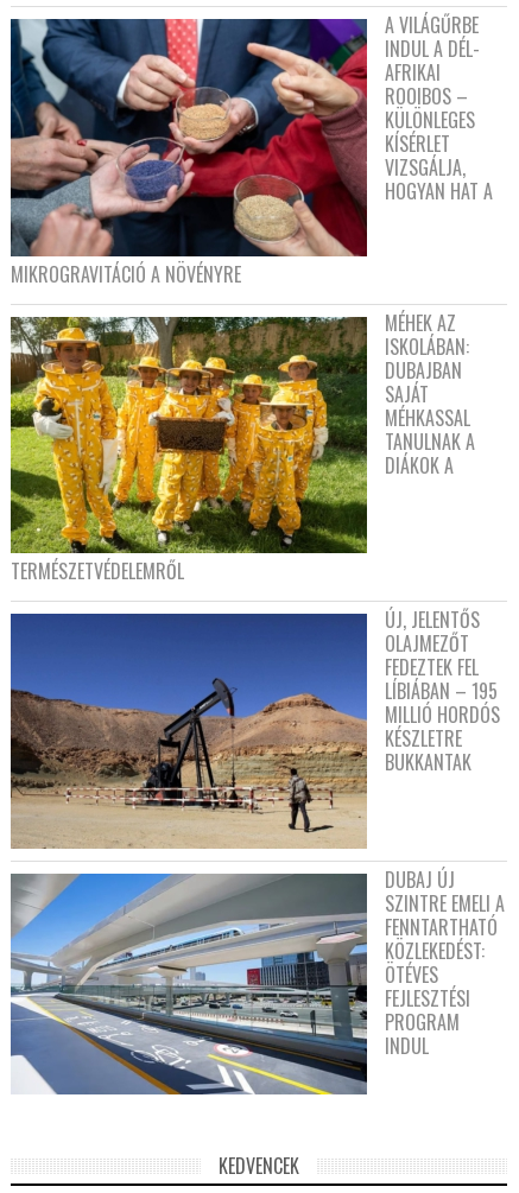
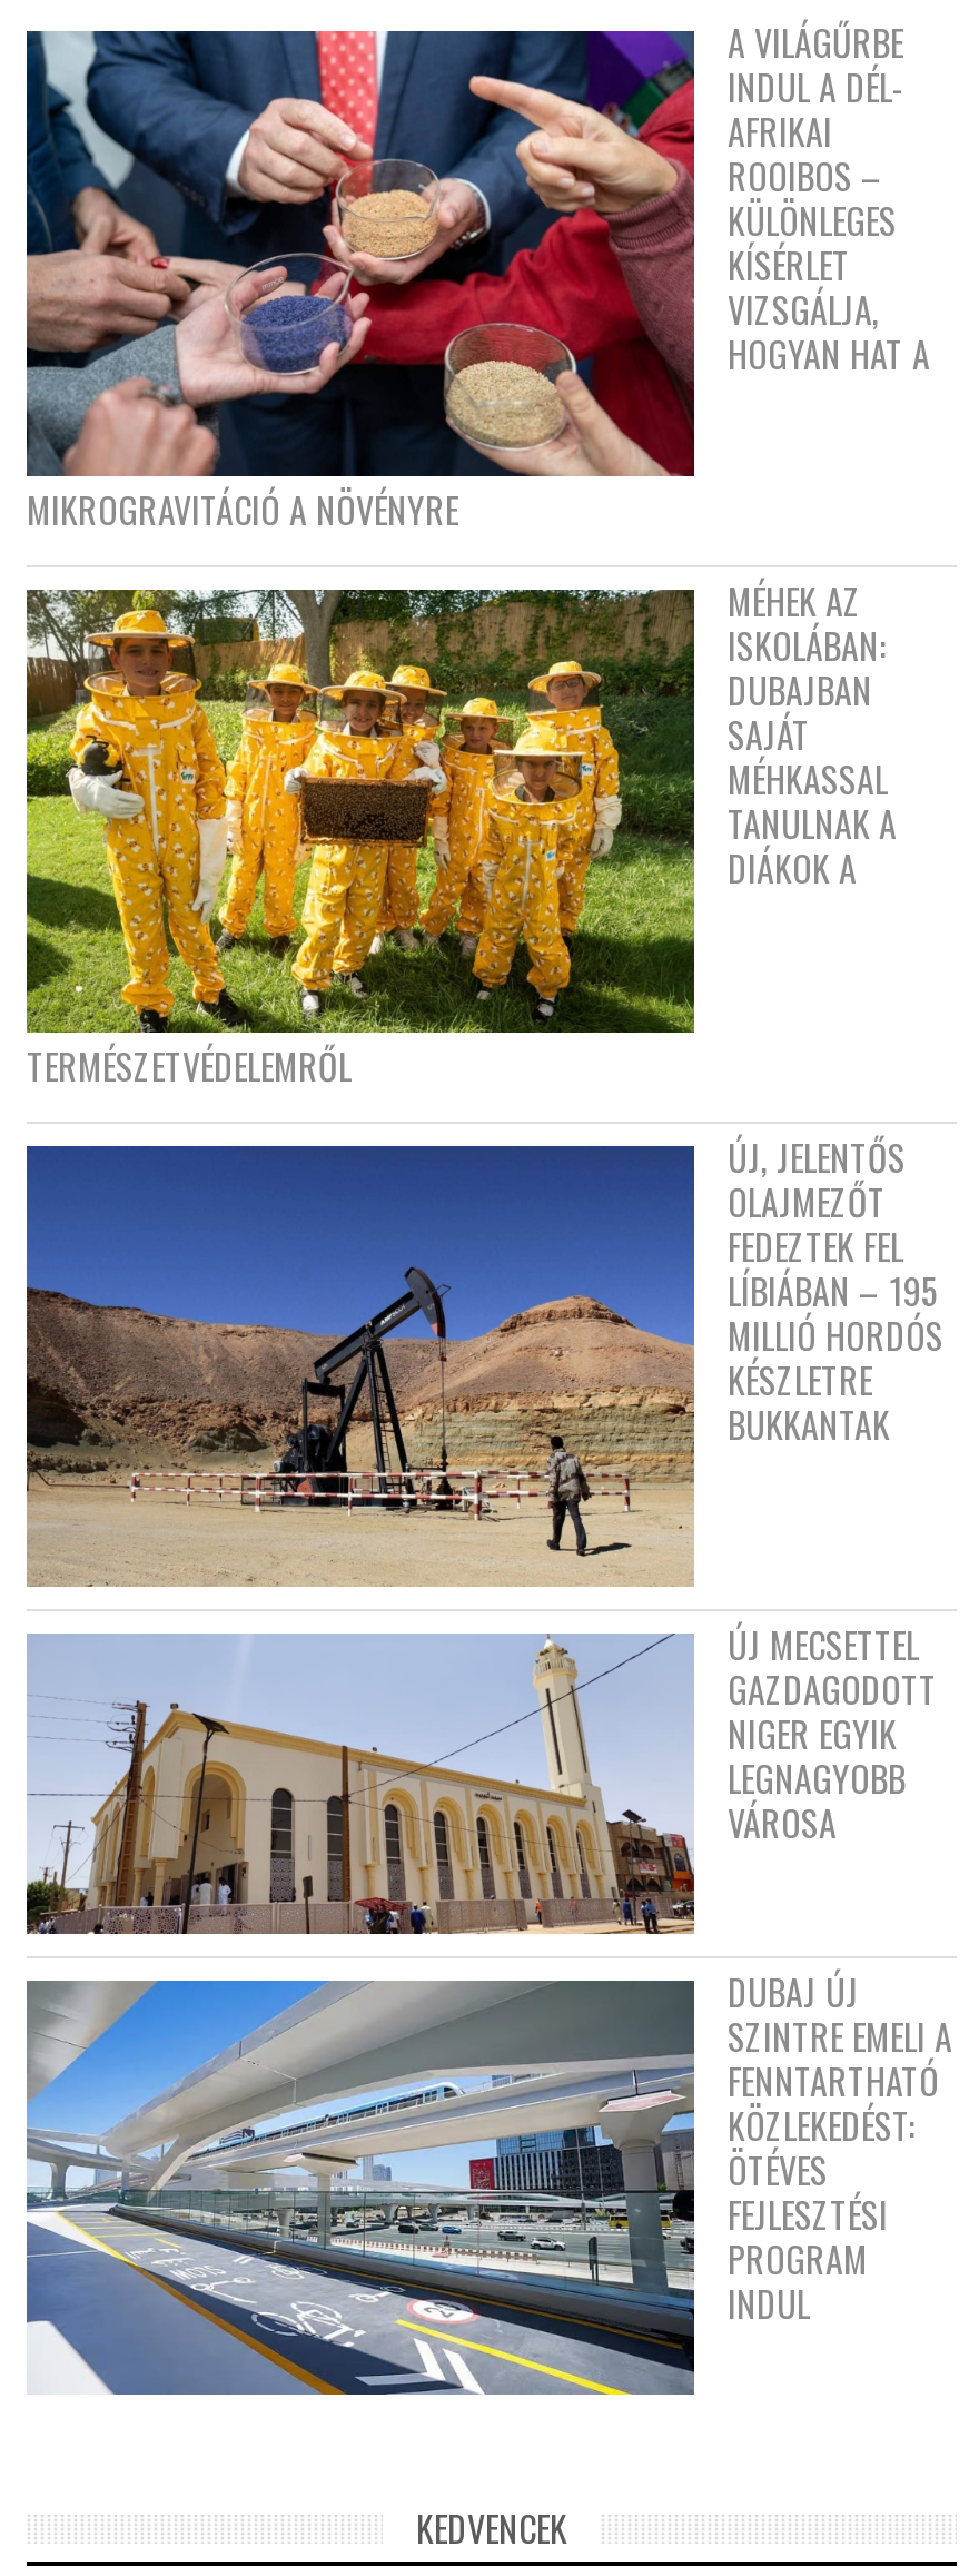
none -> [27,1618,937,1937] [image] | ÚJ MECSETTEL | GAZDAGODOTT | NIGER EGYIK | LEGNAGYOBB | VÁROSA

